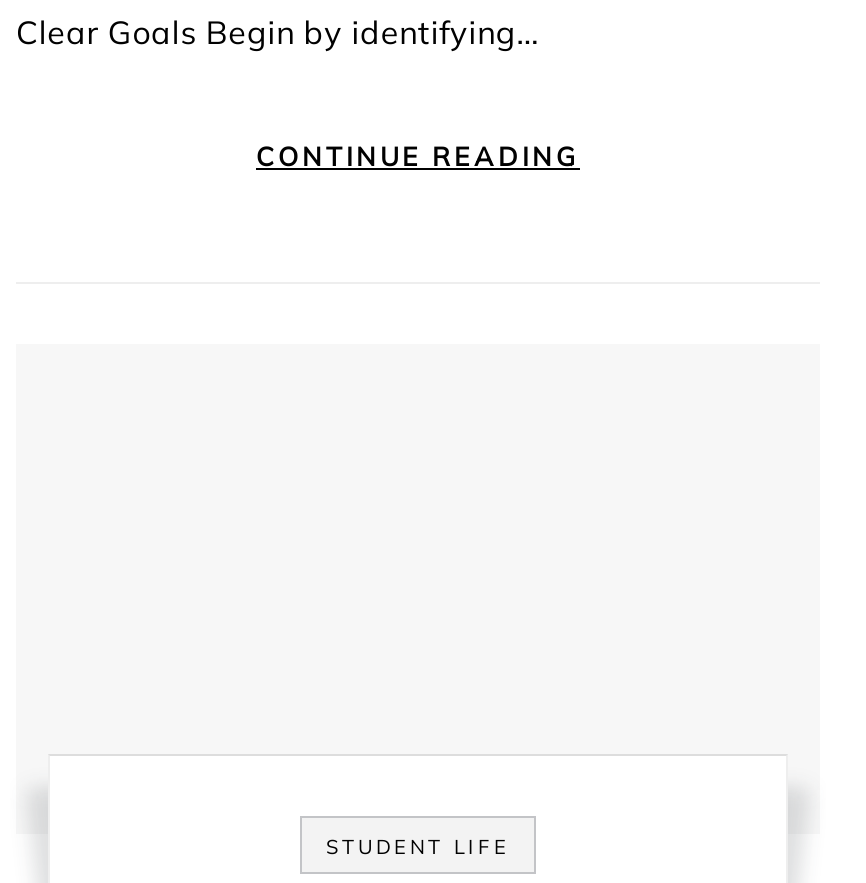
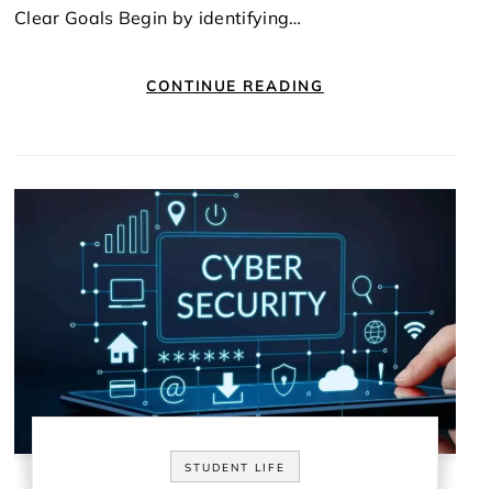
none -> [13,188,457,455] [image]

